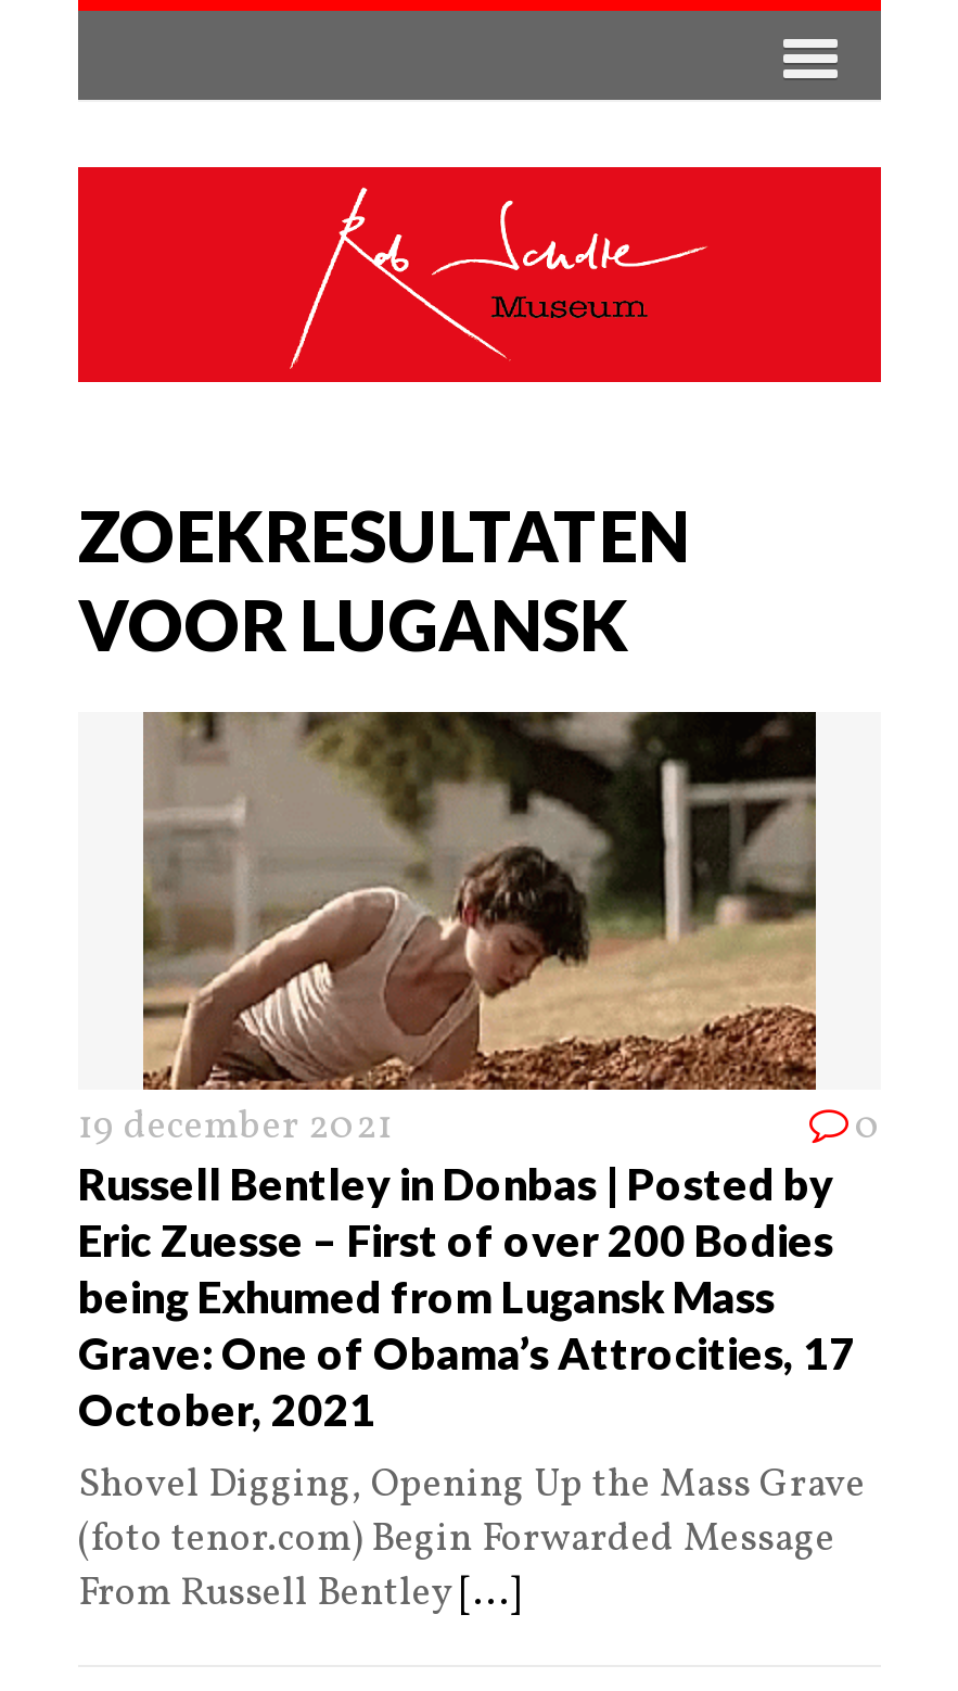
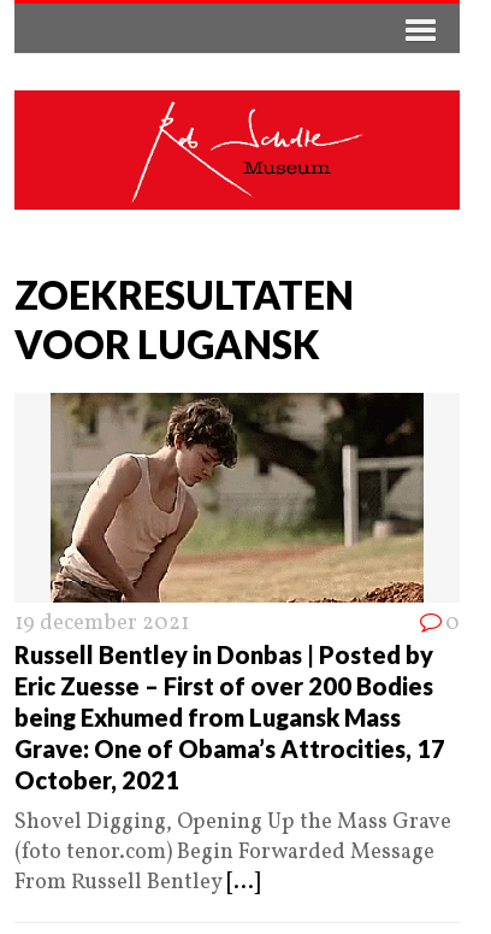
[141,712,818,1092] [image] -> [51,393,425,604] [image]

